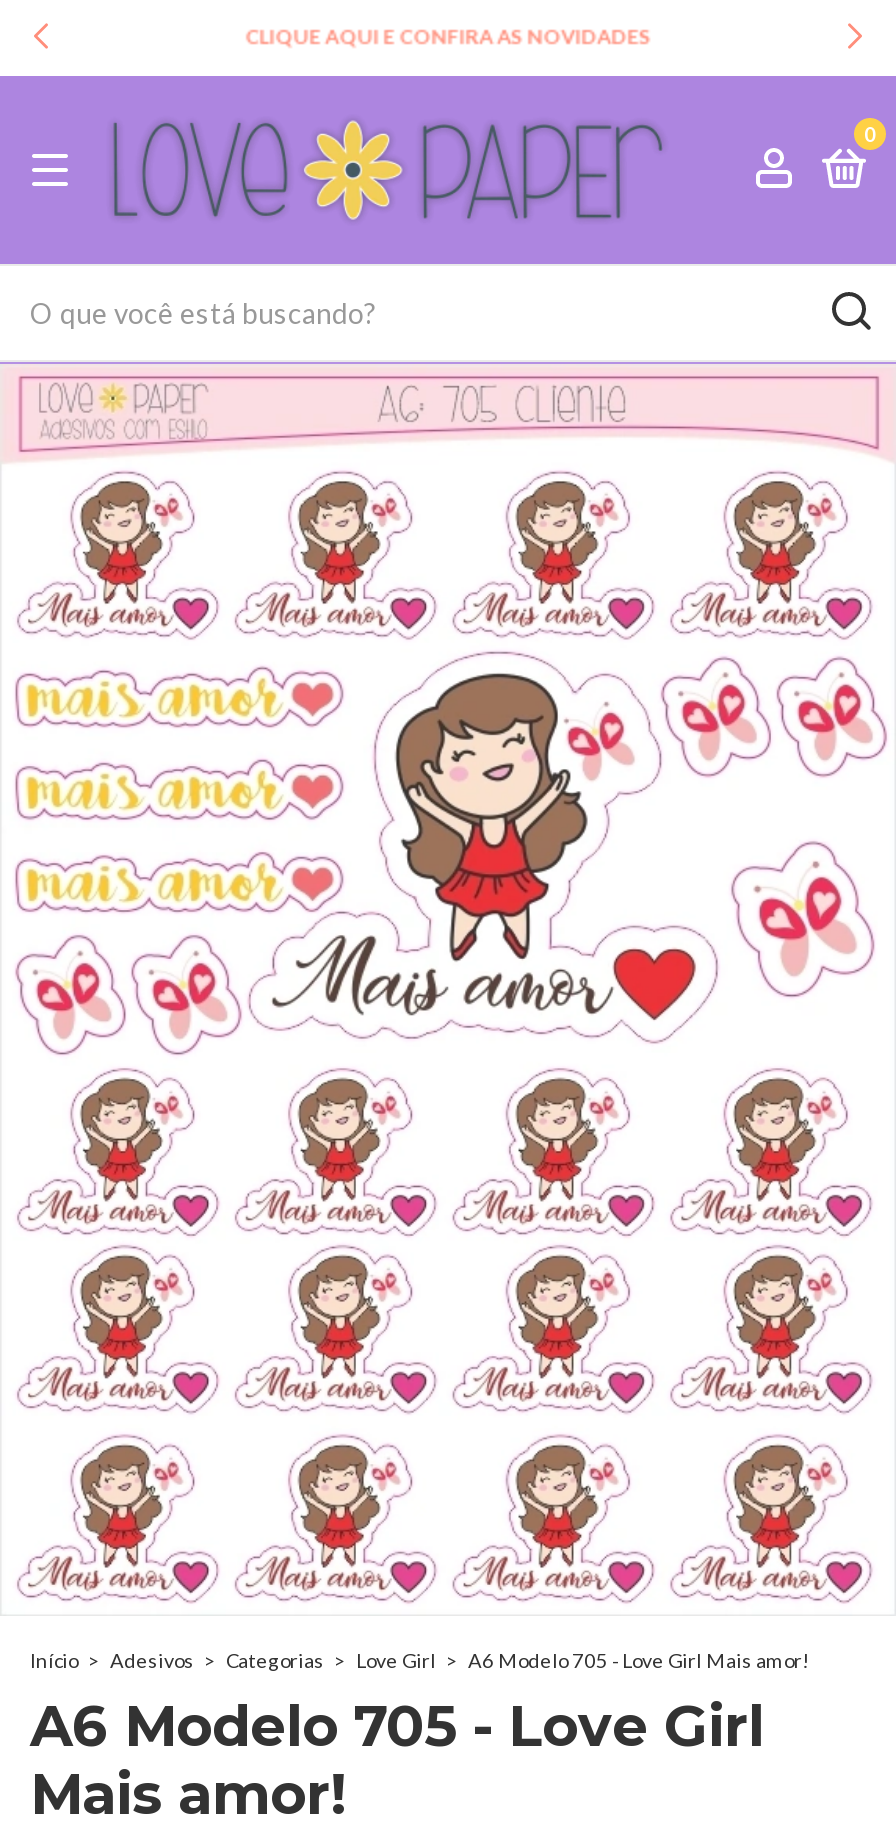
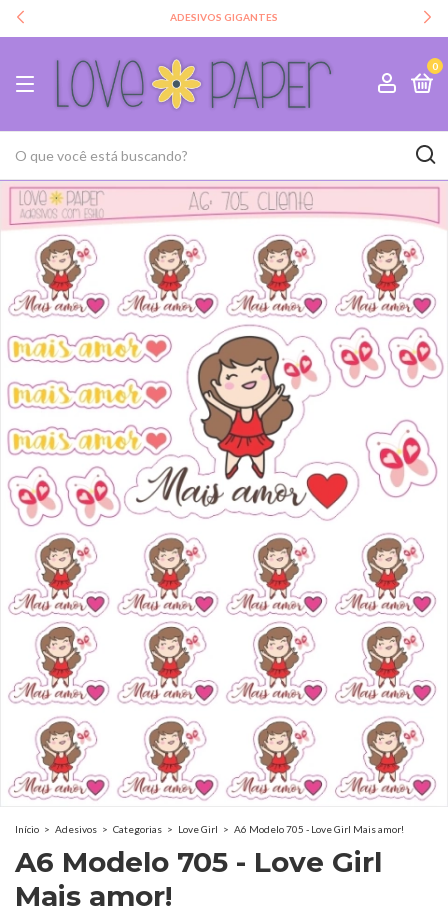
[245,24,651,48] CLIQUE AQUI E CONFIRA AS NOVIDADES -> [170,11,278,23] ADESIVOS GIGANTES

